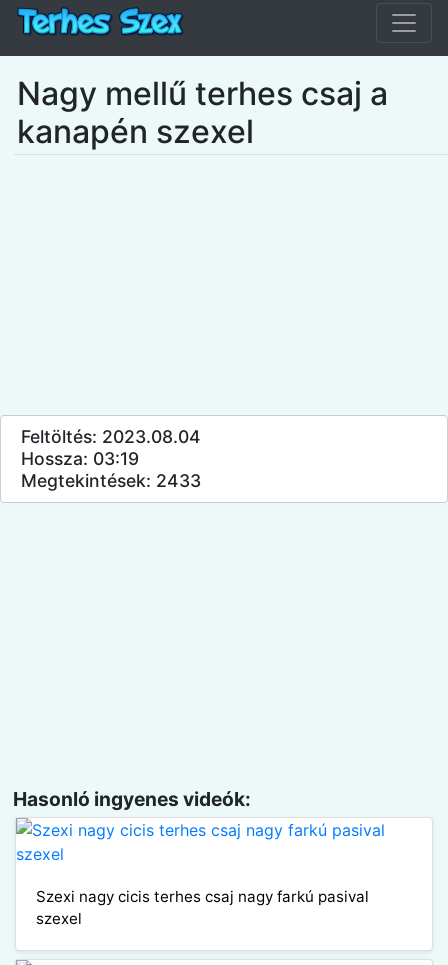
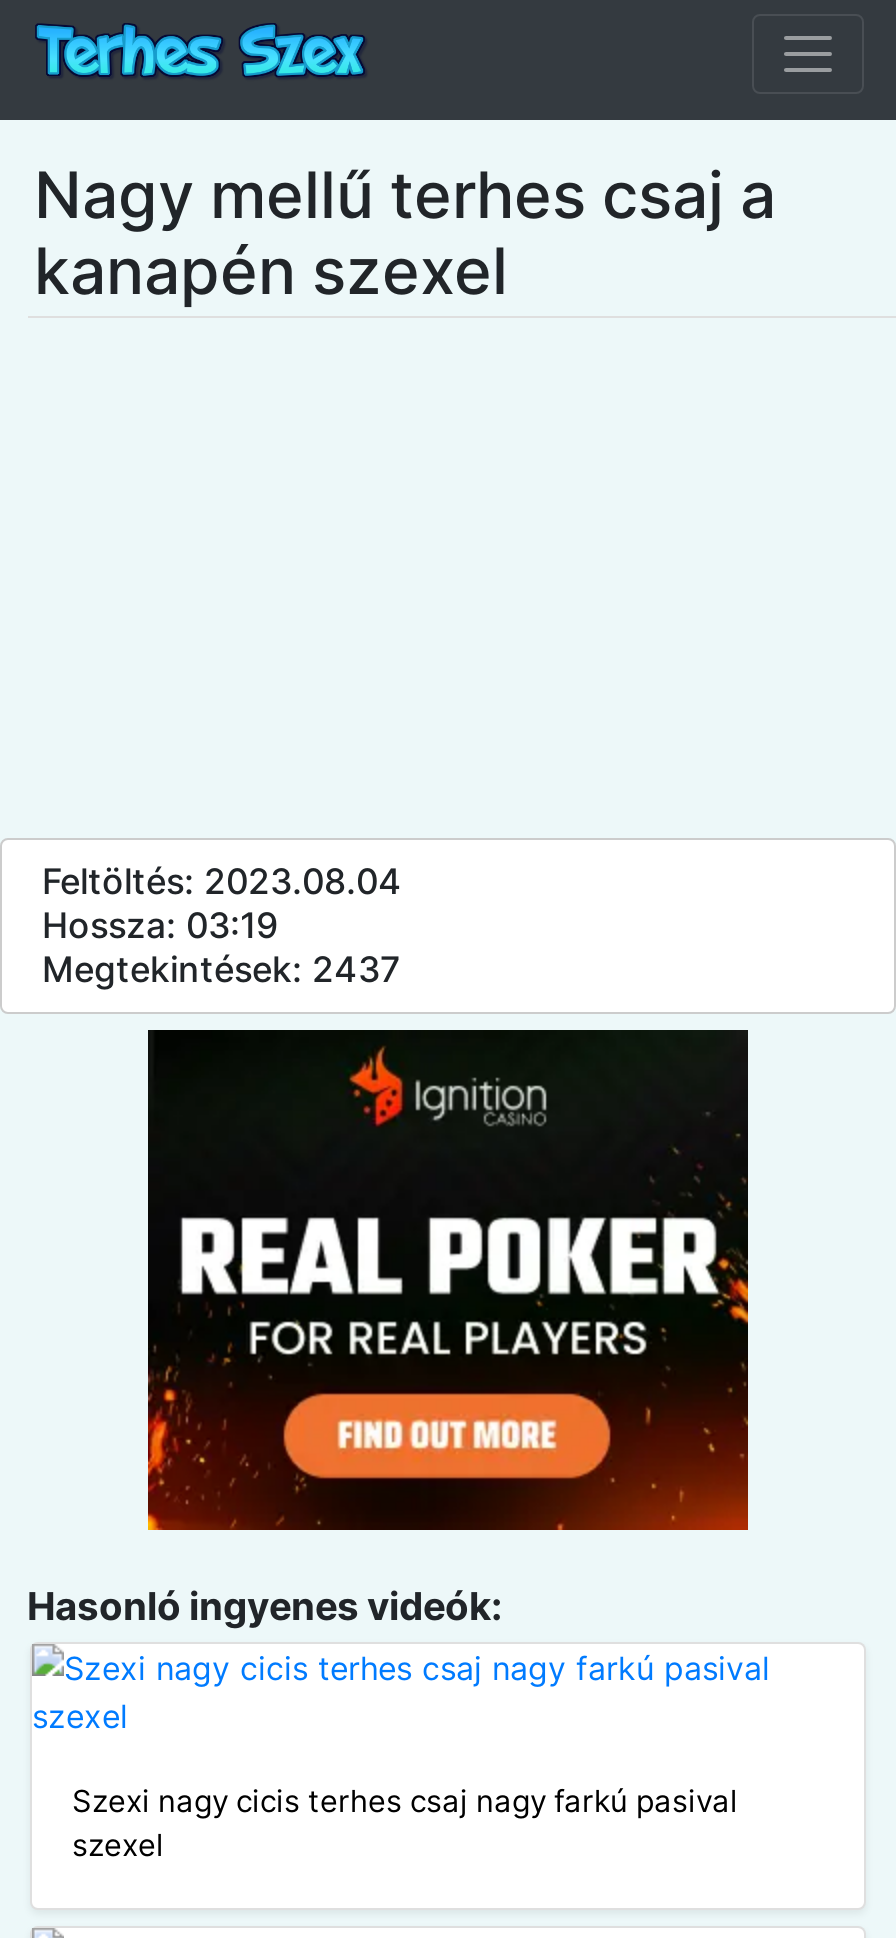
[21,470,201,491] Megtekintések: 2433 -> [42,948,400,990] Megtekintések: 2437
none -> [146,1028,750,1532] [image]

